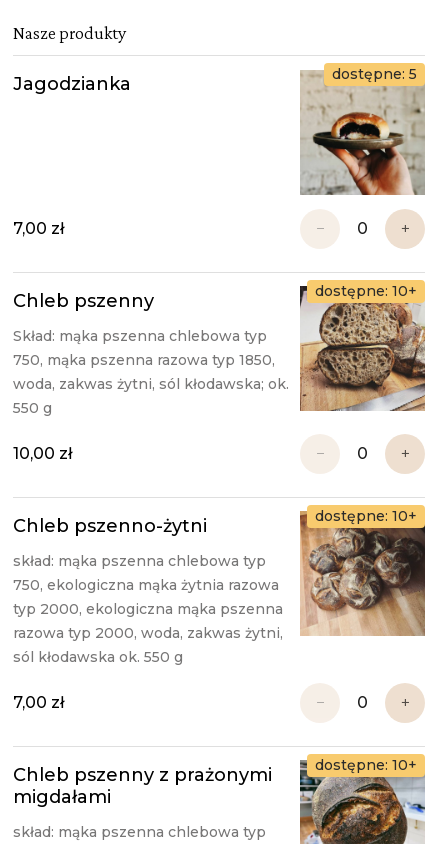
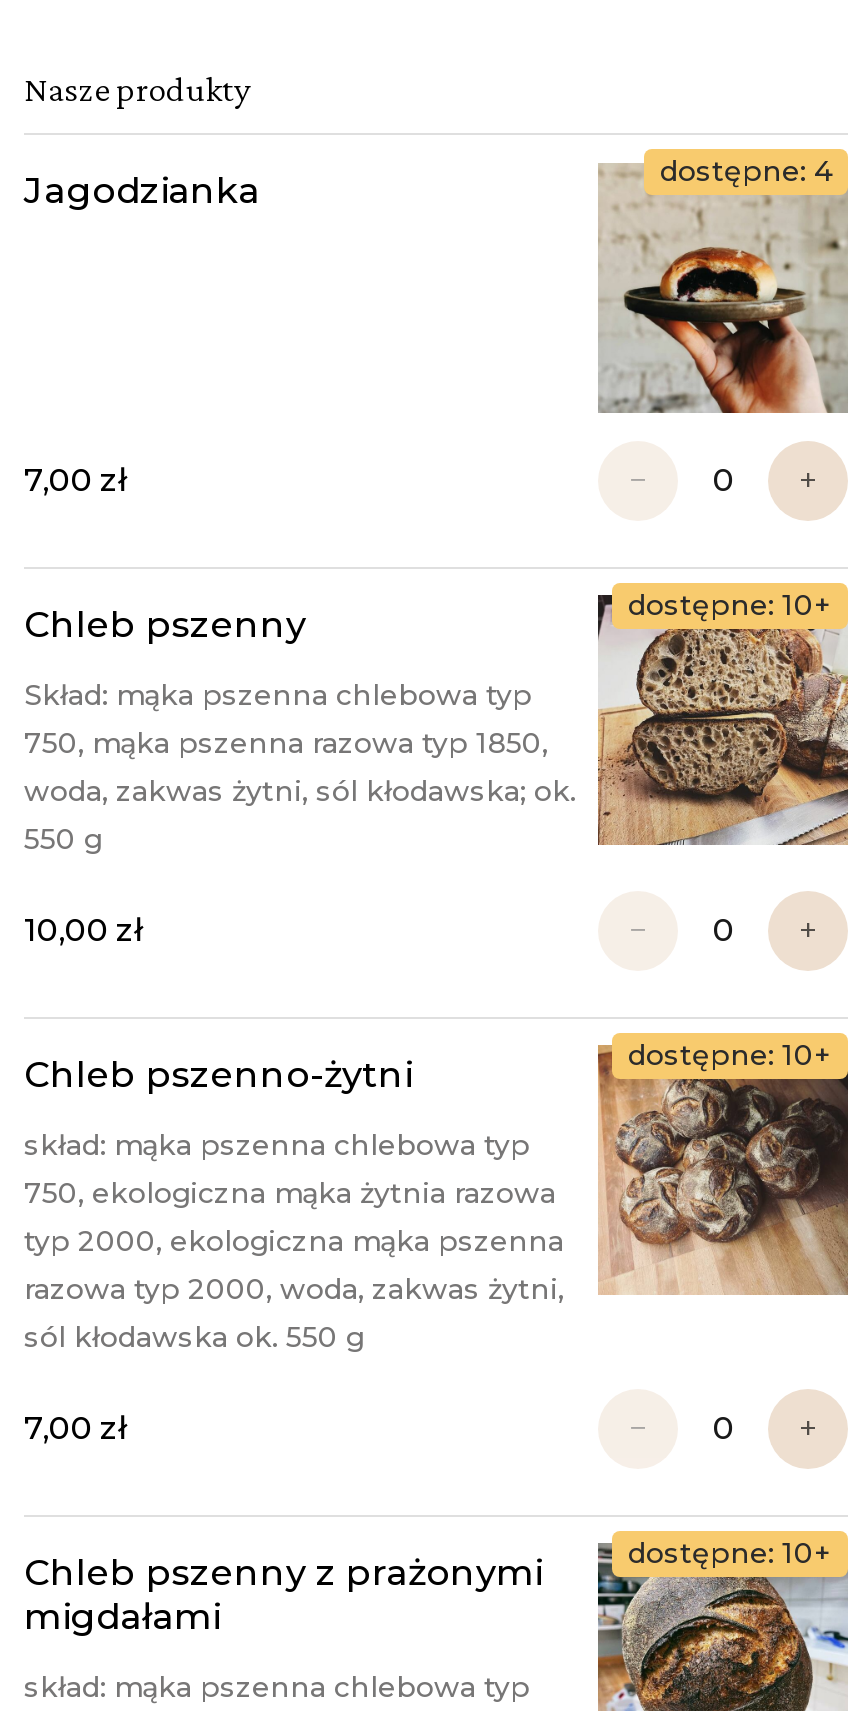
[332,65,417,83] dostępne: 5 -> [660,153,832,189] dostępne: 4

